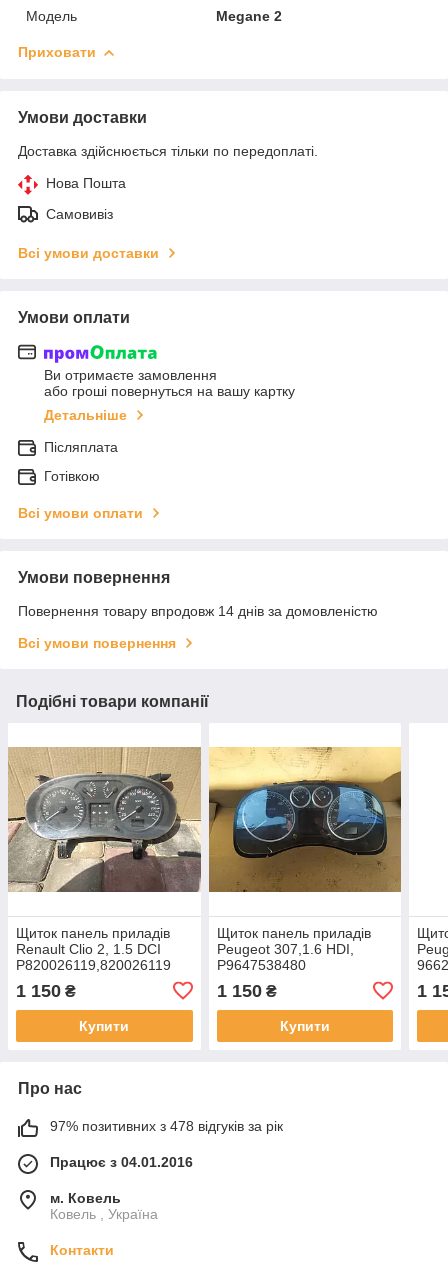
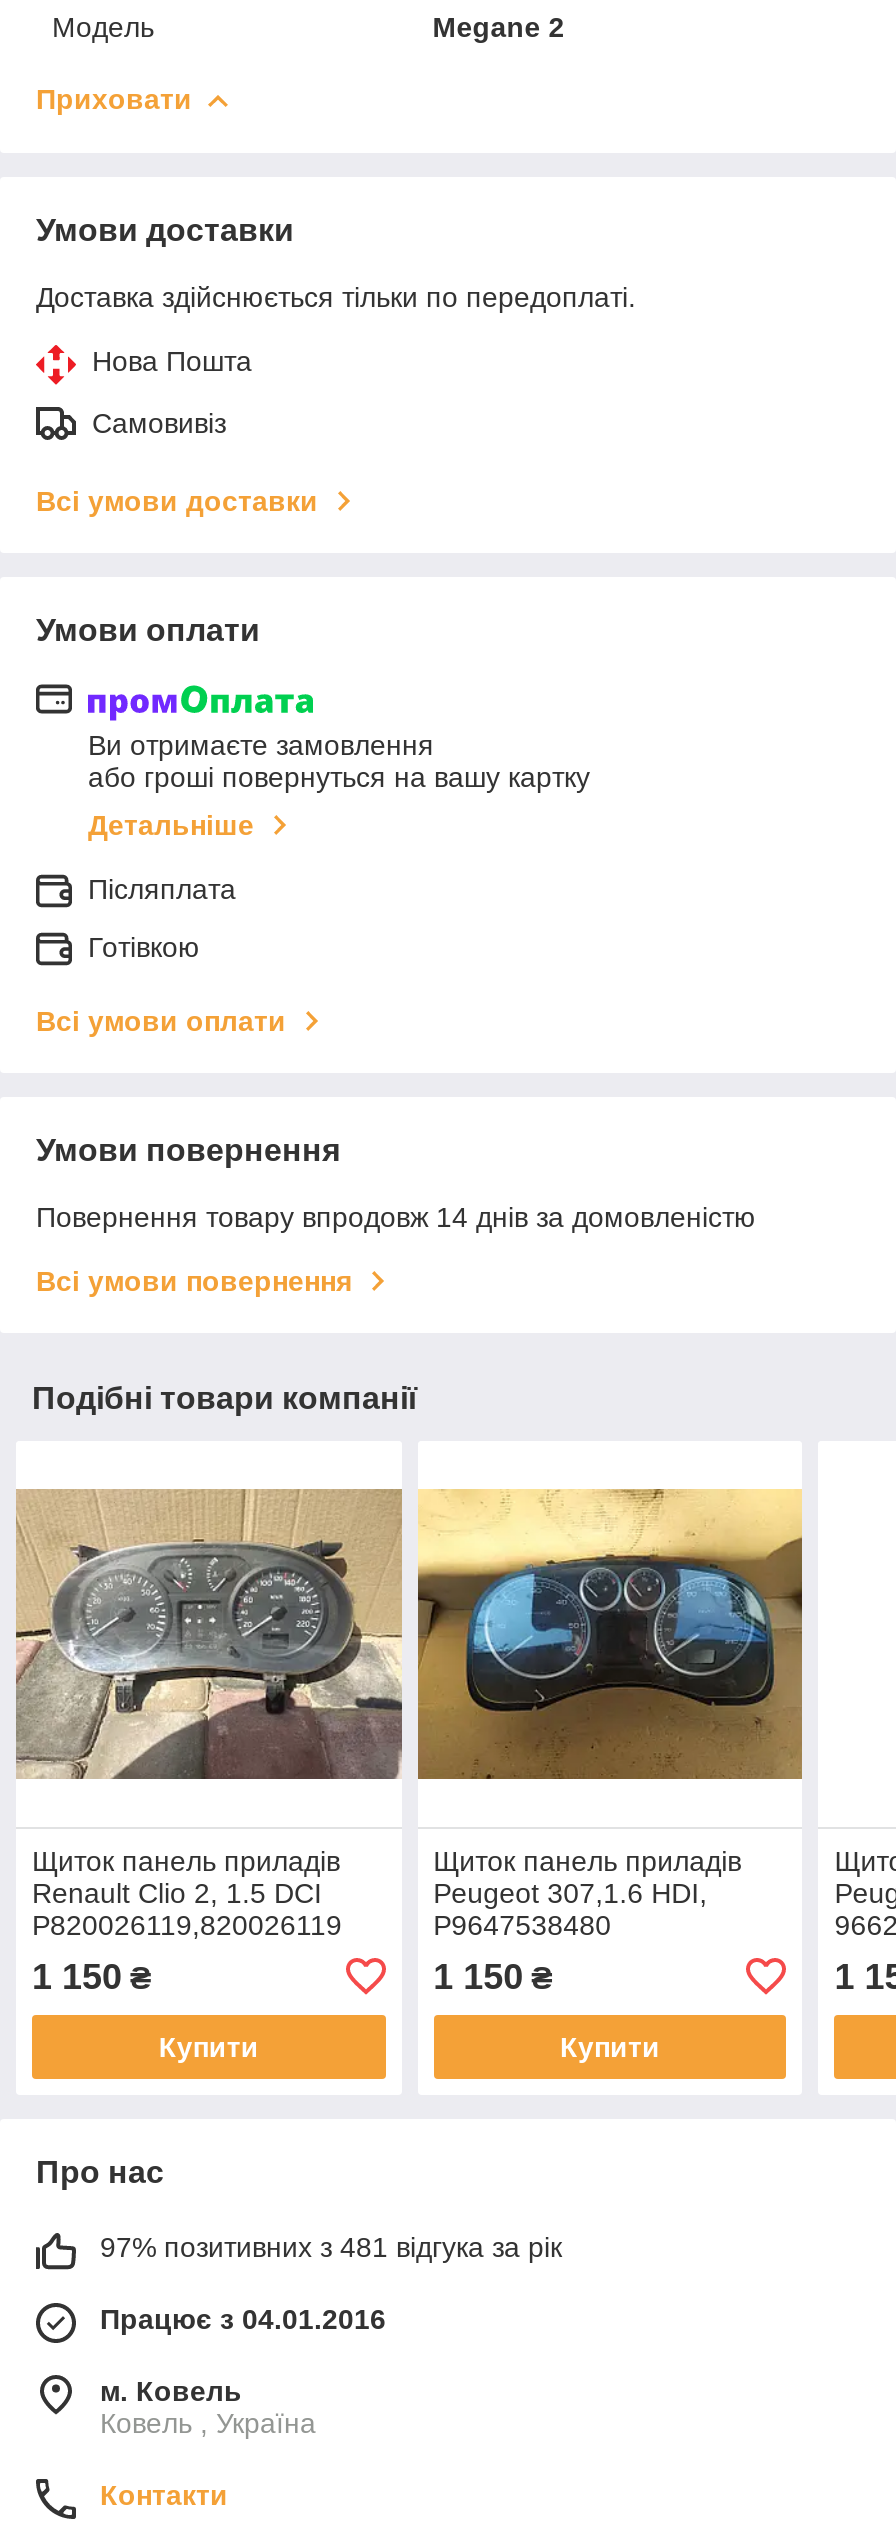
[50,1118,283,1134] 97% позитивних з 478 відгуків за рік -> [100,2231,562,2263] 97% позитивних з 481 відгука за рік

